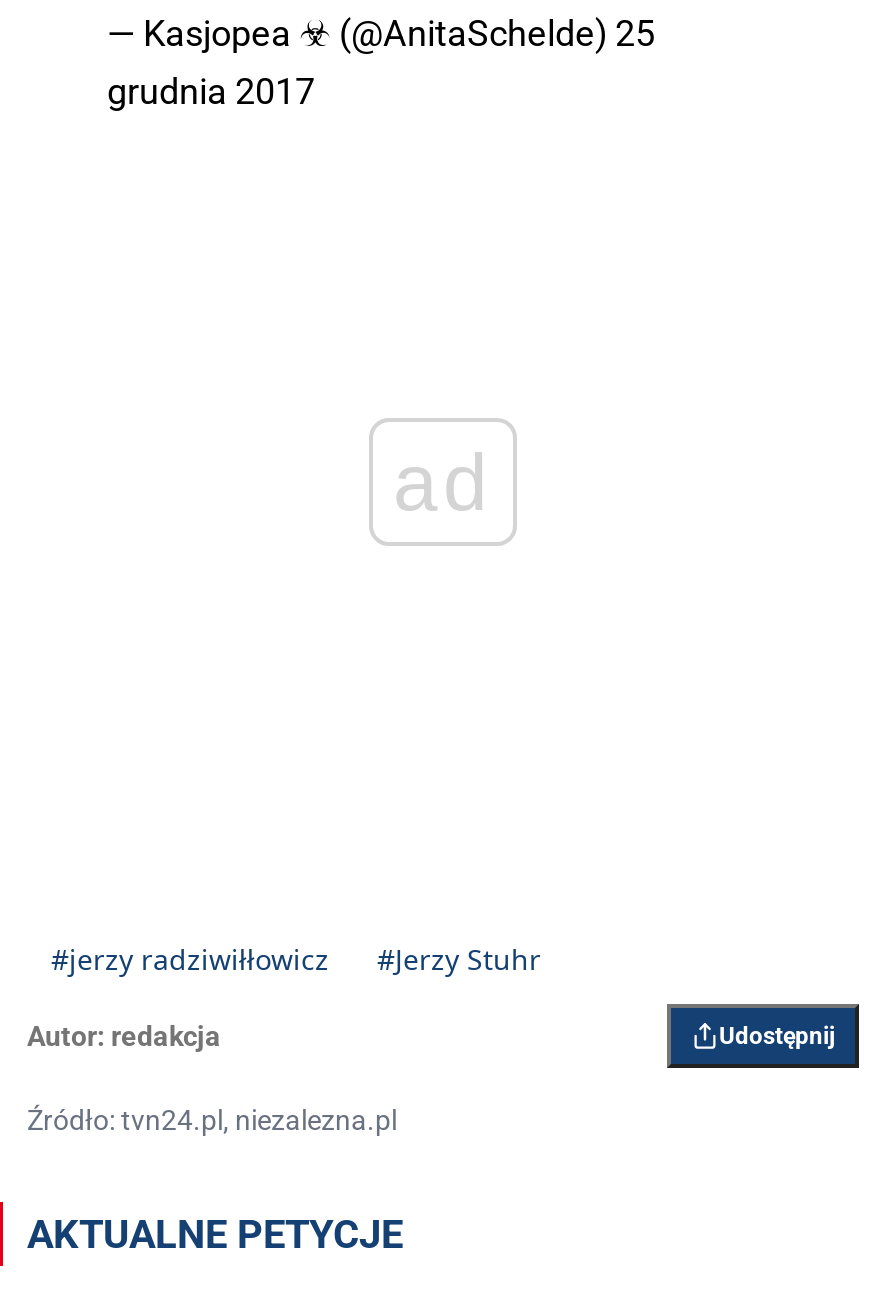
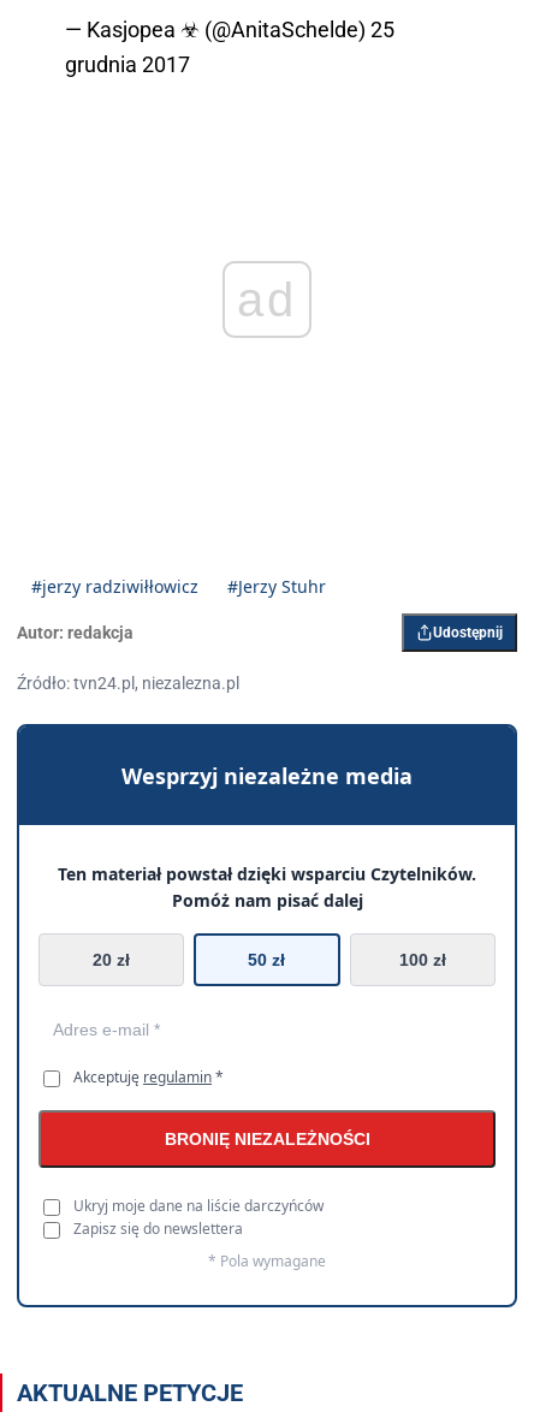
none -> [16,723,518,1309] [image] | Wesprzyj niezależne media | Ten materiał powstał dzięki wsparciu Czytelników. | Pomóż nam pisać dalej | 20 zł | 50 zł | 100 zł
none -> [73,1067,370,1271] Akceptuję regulamin * | BRONIĘ NIEZALEŻNOŚCI | Ukryj moje dane na liście darczyńców | Zapisz się do newslettera | * Pola wymagane

